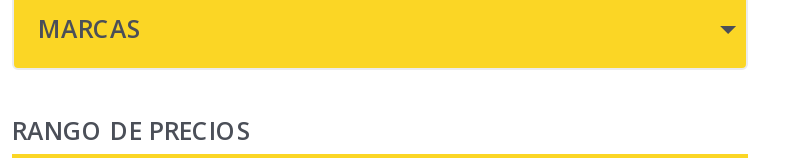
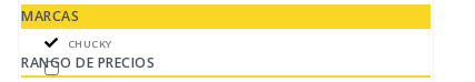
none -> [67,36,112,51] CHUCKY

